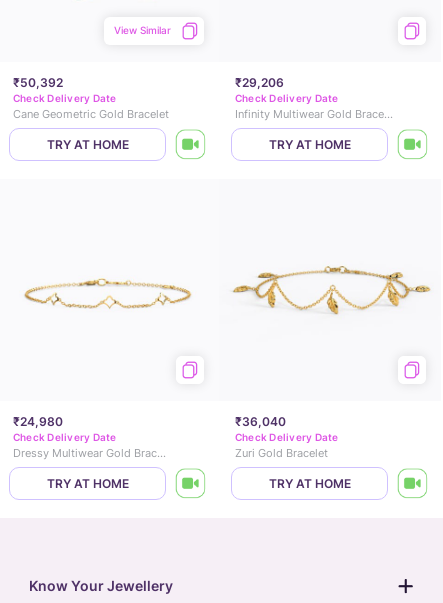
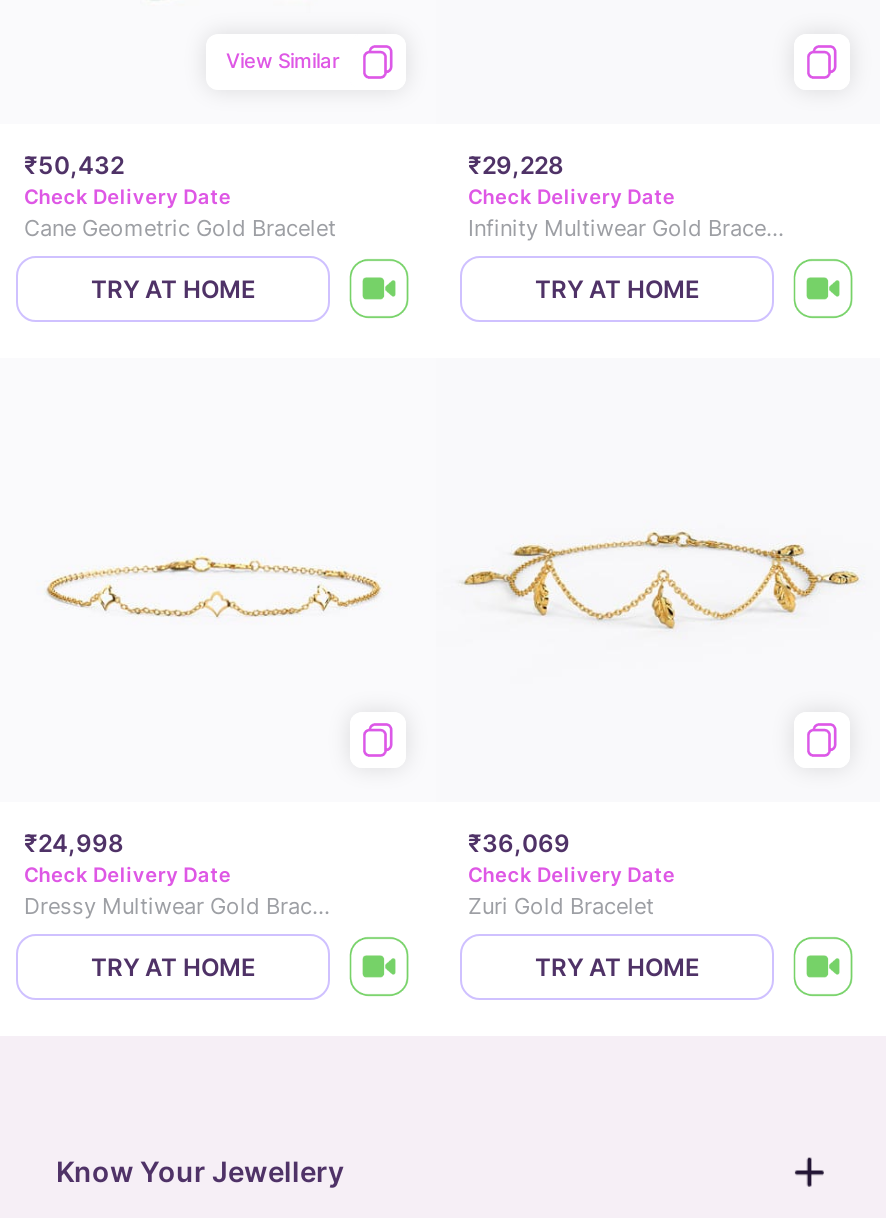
[13,75,63,90] ₹50,392 -> [24,150,124,180] ₹50,432
[235,75,284,90] ₹29,206 -> [468,150,564,180] ₹29,228
[13,414,63,429] ₹24,980 -> [24,828,124,858] ₹24,998
[235,414,286,429] ₹36,040 -> [468,828,570,858] ₹36,069

